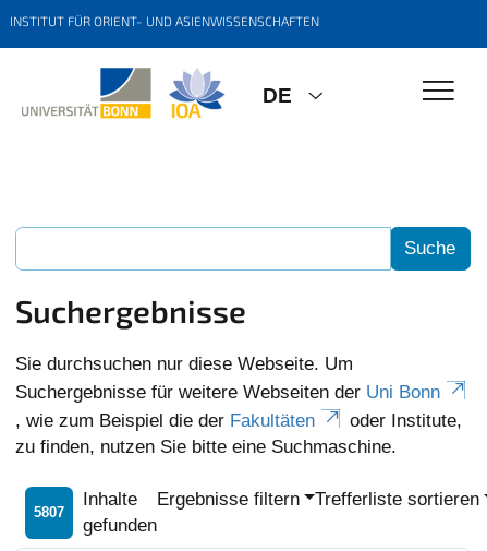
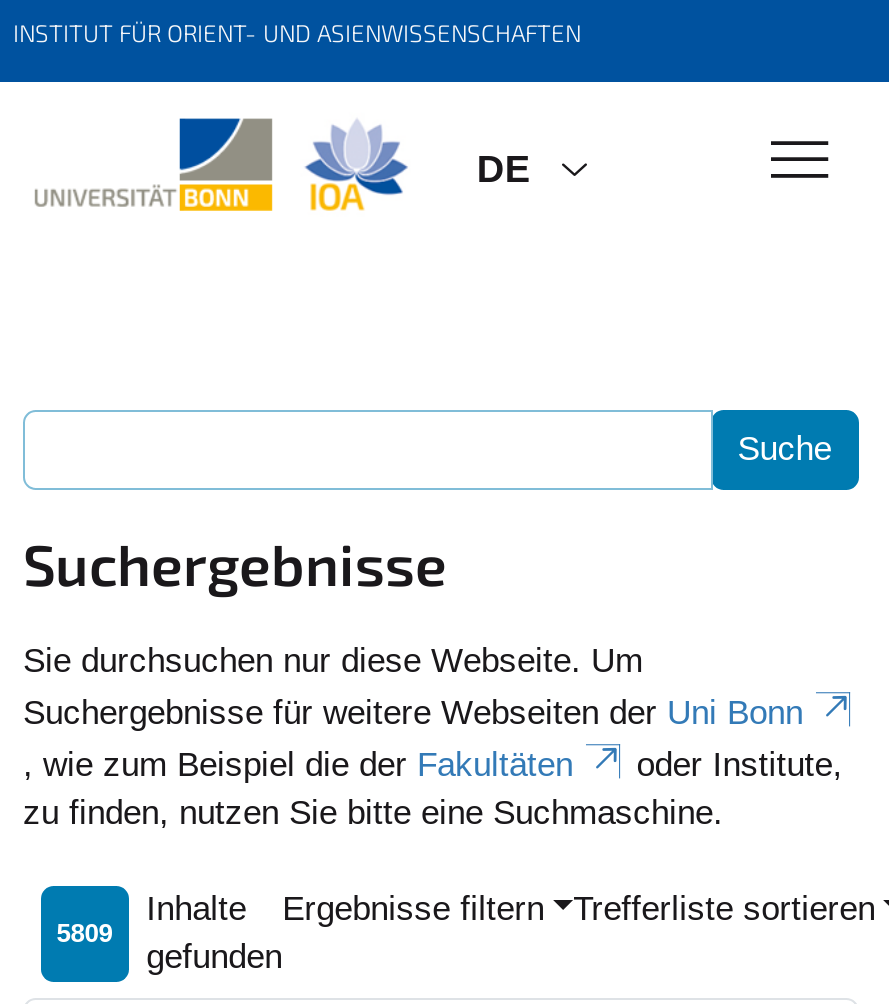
[34,504,64,520] 5807 -> [57,918,113,948] 5809

